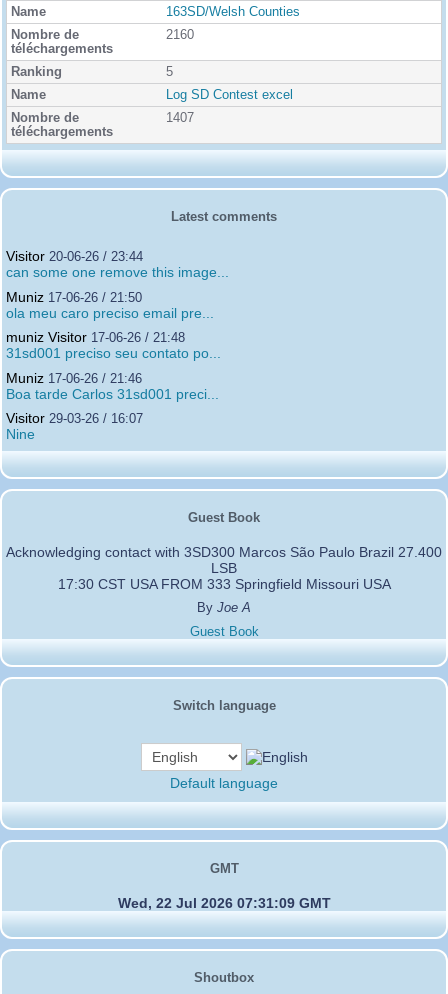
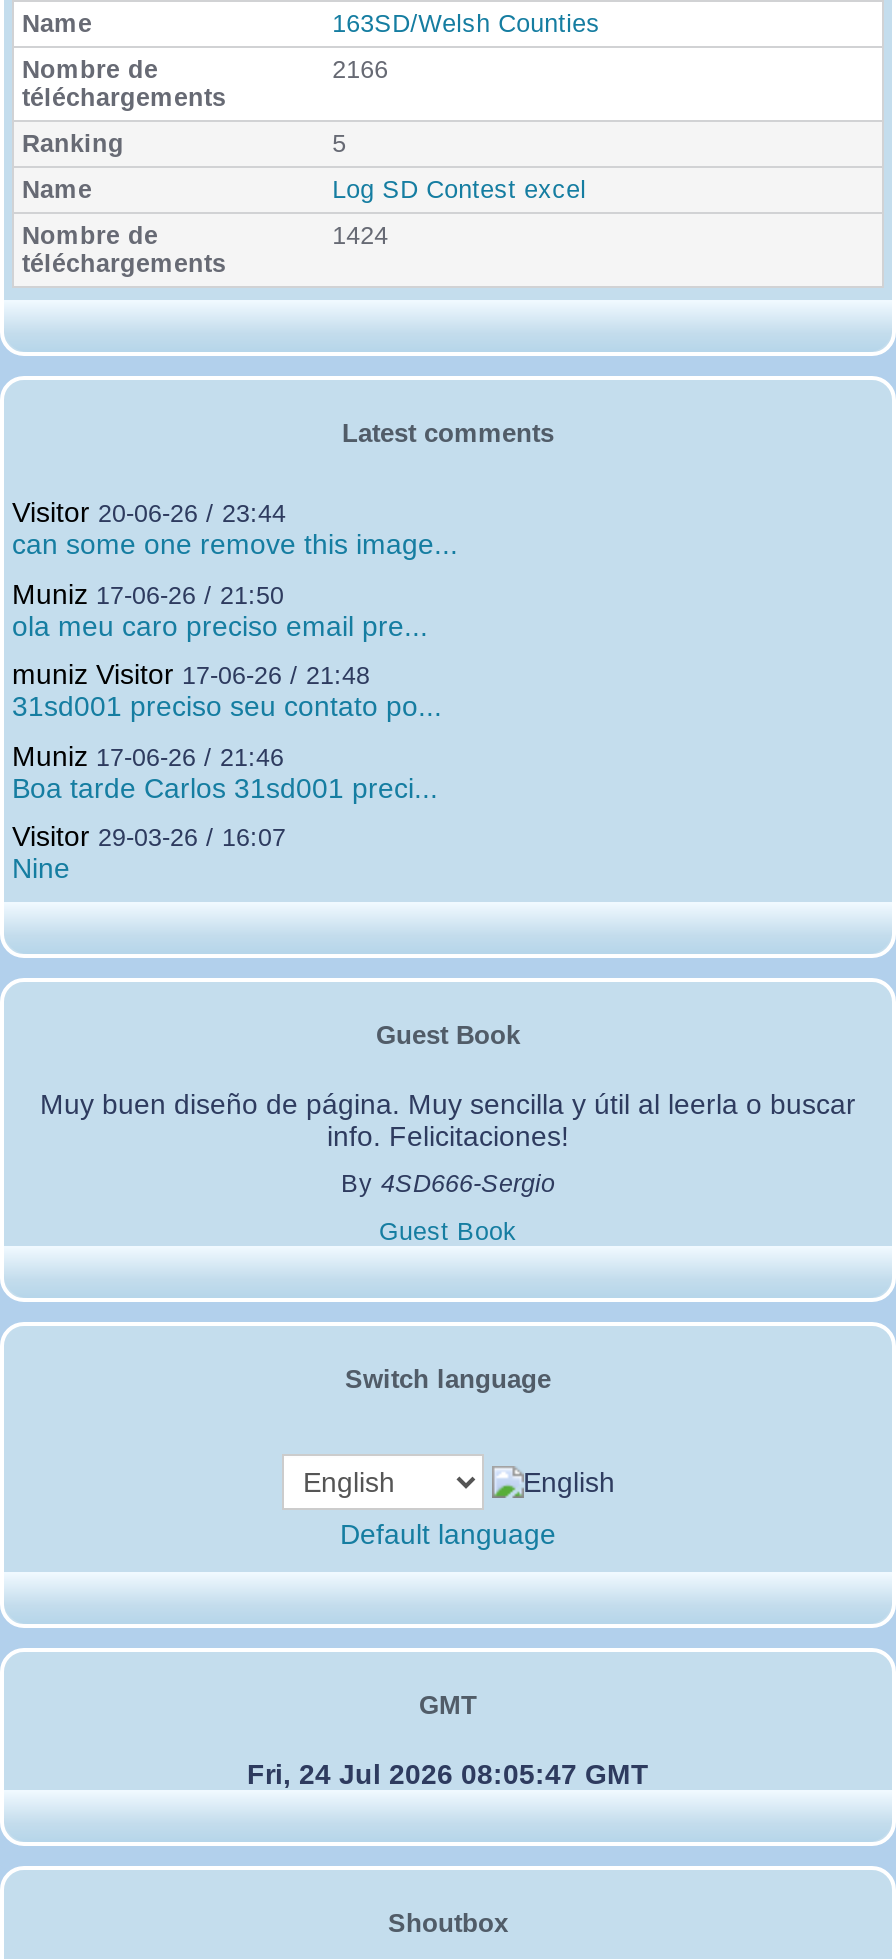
[166,28,194,42] 2160 -> [332,56,388,84] 2166
[166,111,194,125] 1407 -> [332,222,388,250] 1424
[6,544,442,592] Acknowledging contact with 3SD300 Marcos São Paulo Brazil 27.400 | LSB | 17:30 CST USA FROM 333 Springfield Missouri USA -> [40,1088,856,1152] Muy buen diseño de página. Muy sencilla y útil al leerla o buscar | info. Felicitaciones!
[197,601,251,615] By Joe A -> [341,1170,555,1198] By 4SD666-Sergio
[117,895,330,911] Wed, 22 Jul 2026 07:31:09 GMT -> [247,1759,649,1791] Fri, 24 Jul 2026 08:05:47 GMT

